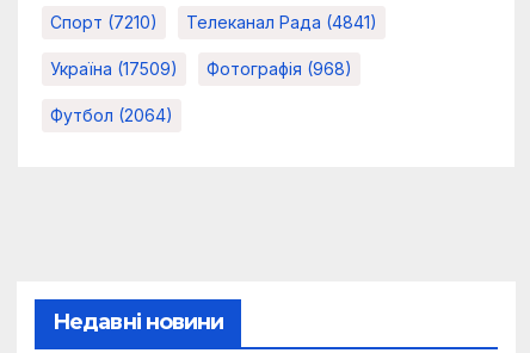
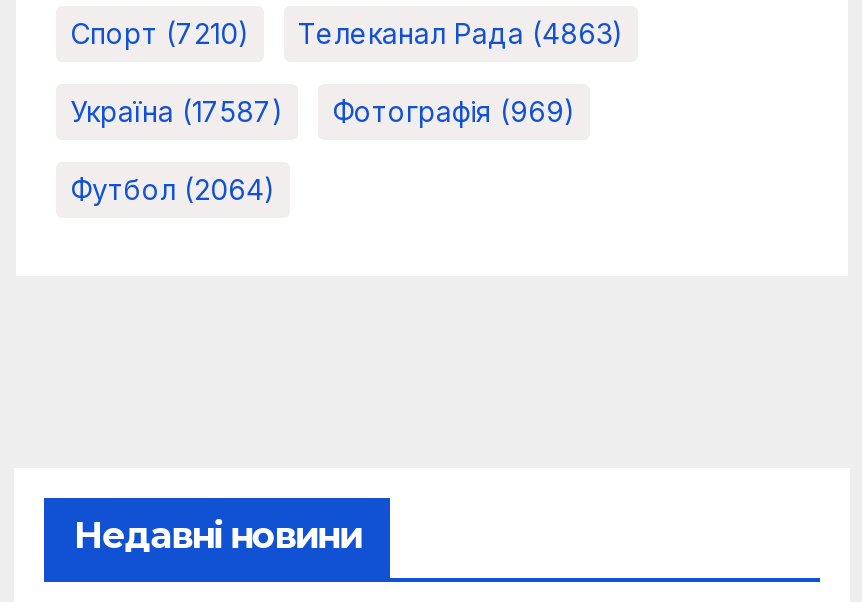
[186,12,377,33] Телеканал Рада (4841) -> [298,17,624,51] Телеканал Рада (4863)
[50,59,178,79] Україна (17509) -> [70,95,284,129] Україна (17587)
[207,59,352,79] Фотографія (968) -> [332,95,576,129] Фотографія (969)

